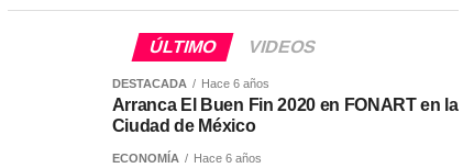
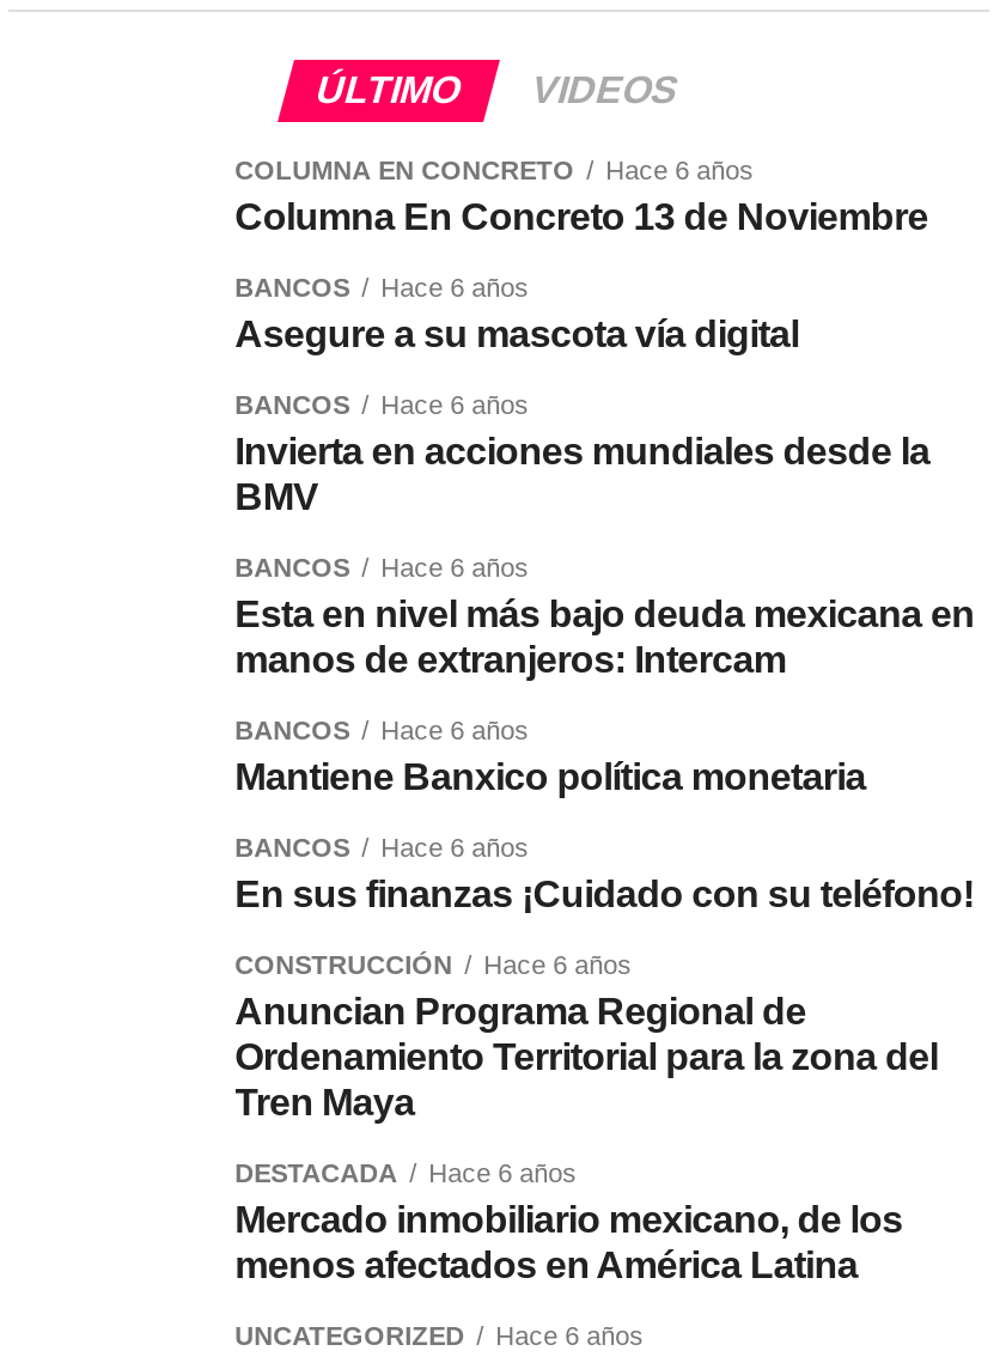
none -> [235,156,975,1122] COLUMNA EN CONCRETO | Hace 6 años | Columna En Concreto 13 de Noviembre | BANCOS | Hace 6 años | Asegure a su mascota vía digital | BANCOS | Hace 6 años | Invierta en acciones mundiales desde la | BMV | BANCOS | Hace 6 años | Esta en nivel más bajo deuda mexicana en | manos de extranjeros: Intercam | BANCOS | Hace 6 años | Mantiene Banxico política monetaria | BANCOS | Hace 6 años | En sus finanzas ¡Cuidado con su teléfono! | CONSTRUCCIÓN | Hace 6 años | Anuncian Programa Regional de | Ordenamiento Territorial para la zona del | Tren Maya
[112,96,458,135] Arranca El Buen Fin 2020 en FONART en la | Ciudad de México -> [235,1199,903,1285] Mercado inmobiliario mexicano, de los | menos afectados en América Latina
[112,152,179,165] ECONOMÍA -> [235,1321,465,1350] UNCATEGORIZED

